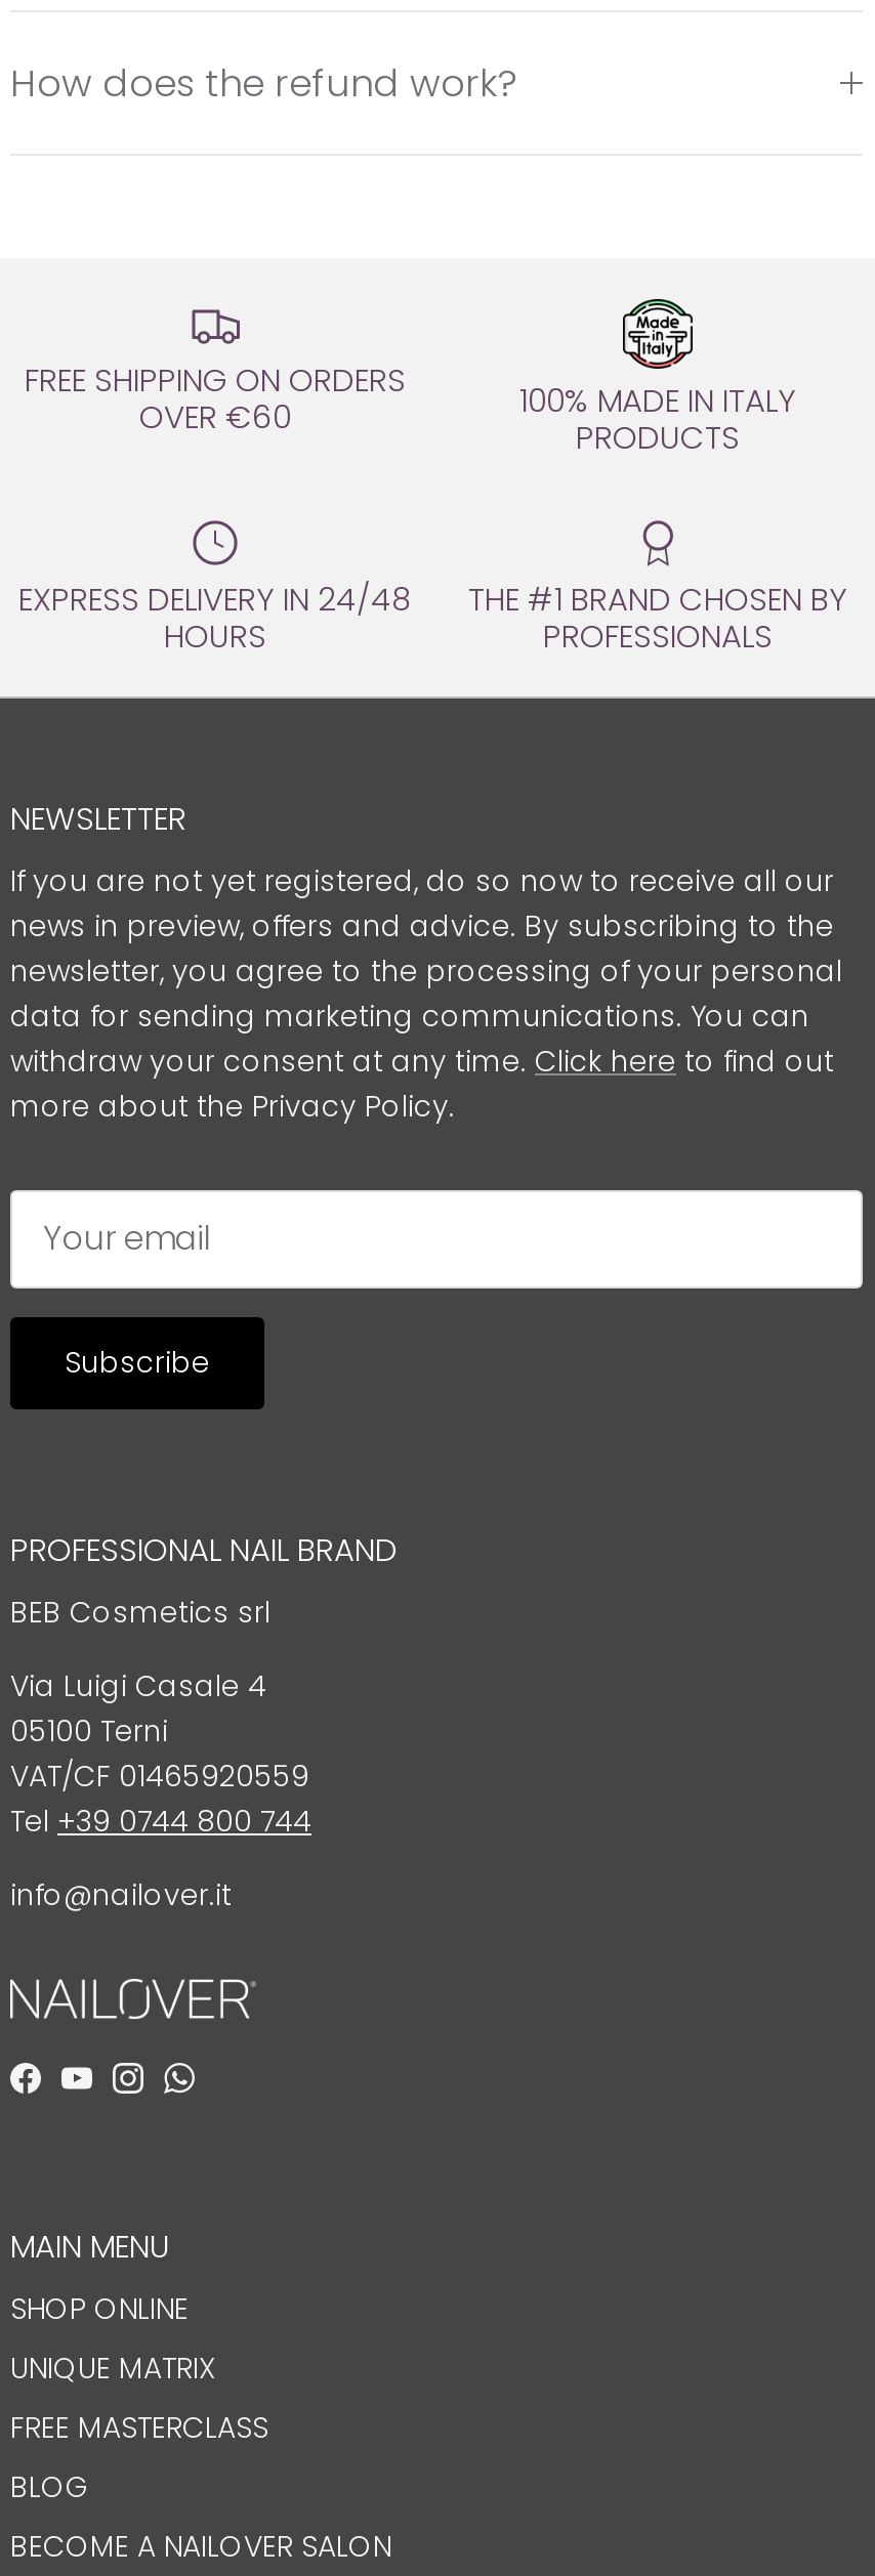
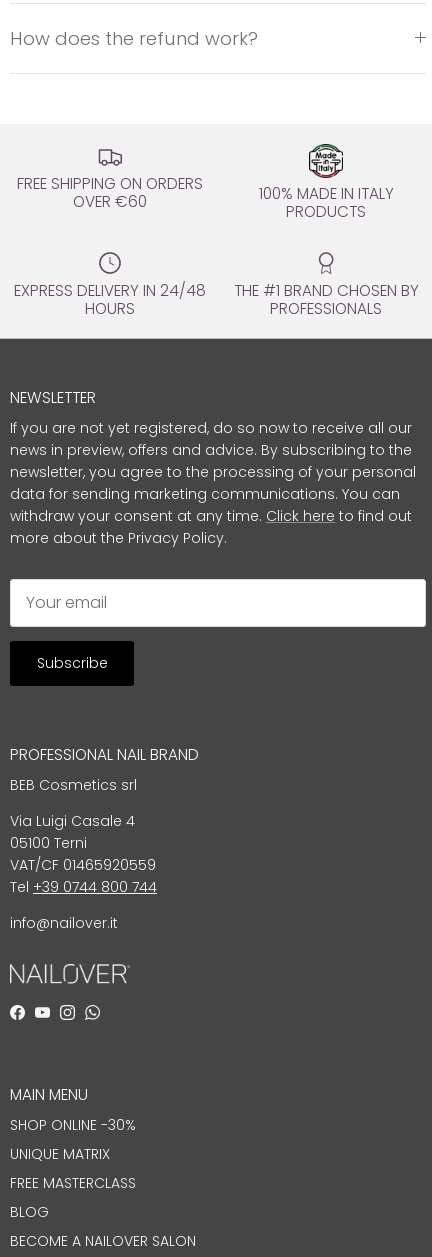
[10,2288,189,2329] SHOP ONLINE -> [10,1115,136,1135] SHOP ONLINE -30%

